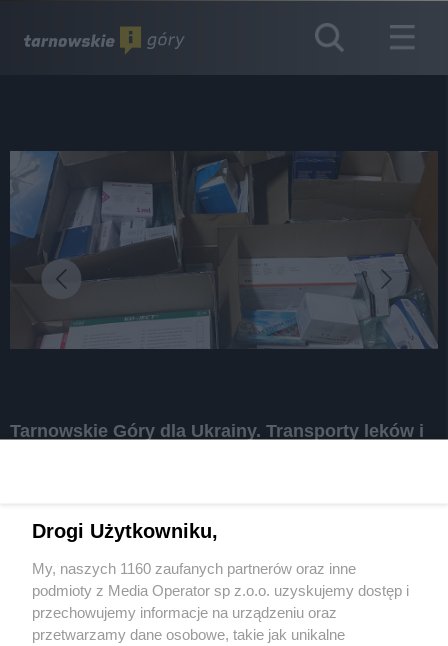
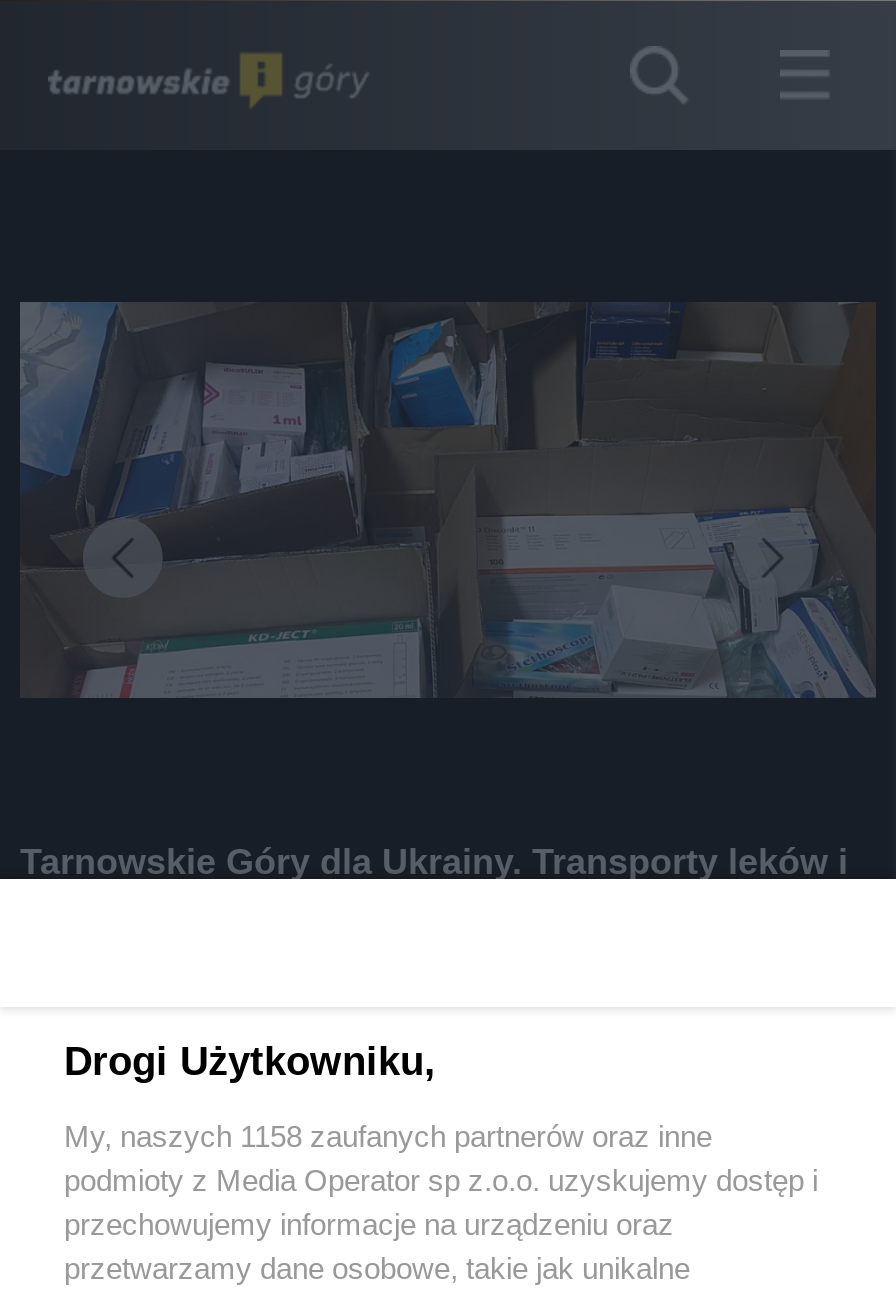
[32,559,356,576] My, naszych 1160 zaufanych partnerów oraz inne -> [64,1118,712,1152] My, naszych 1158 zaufanych partnerów oraz inne

